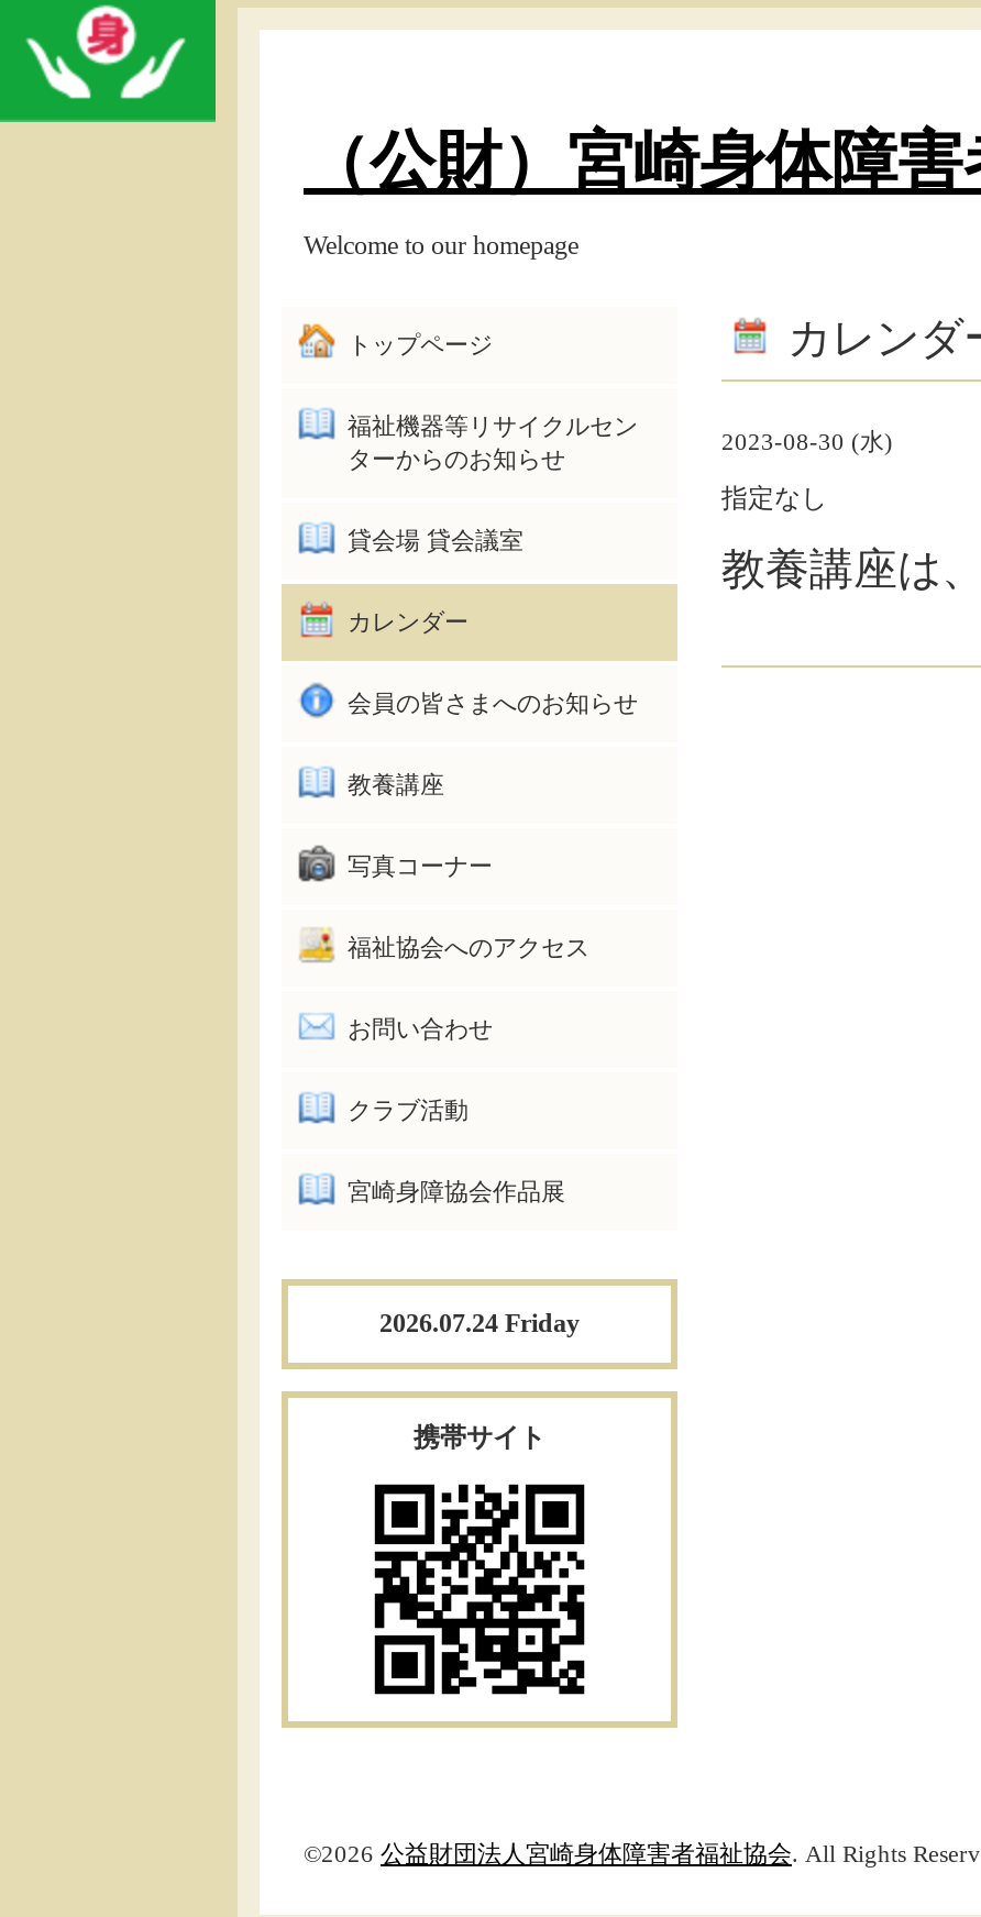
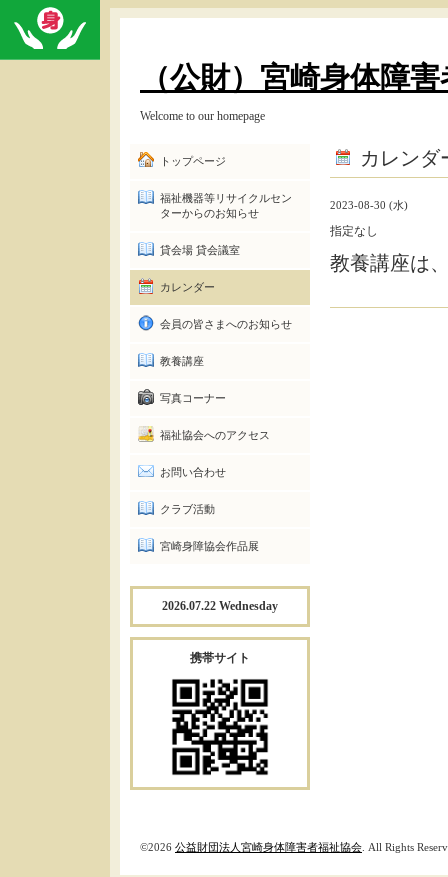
[379,1308,580,1338] 2026.07.24 Friday -> [162,599,278,613] 2026.07.22 Wednesday

